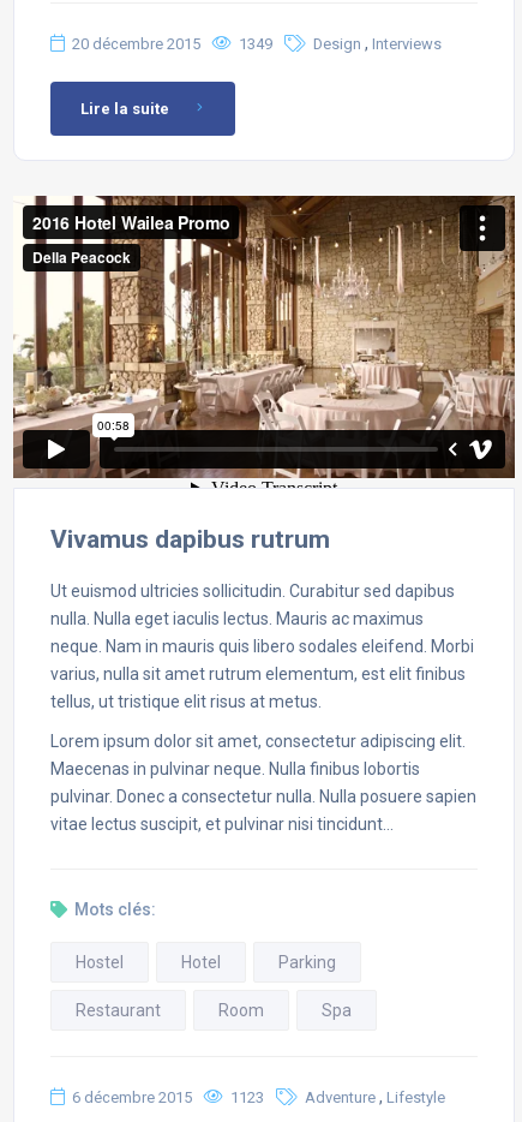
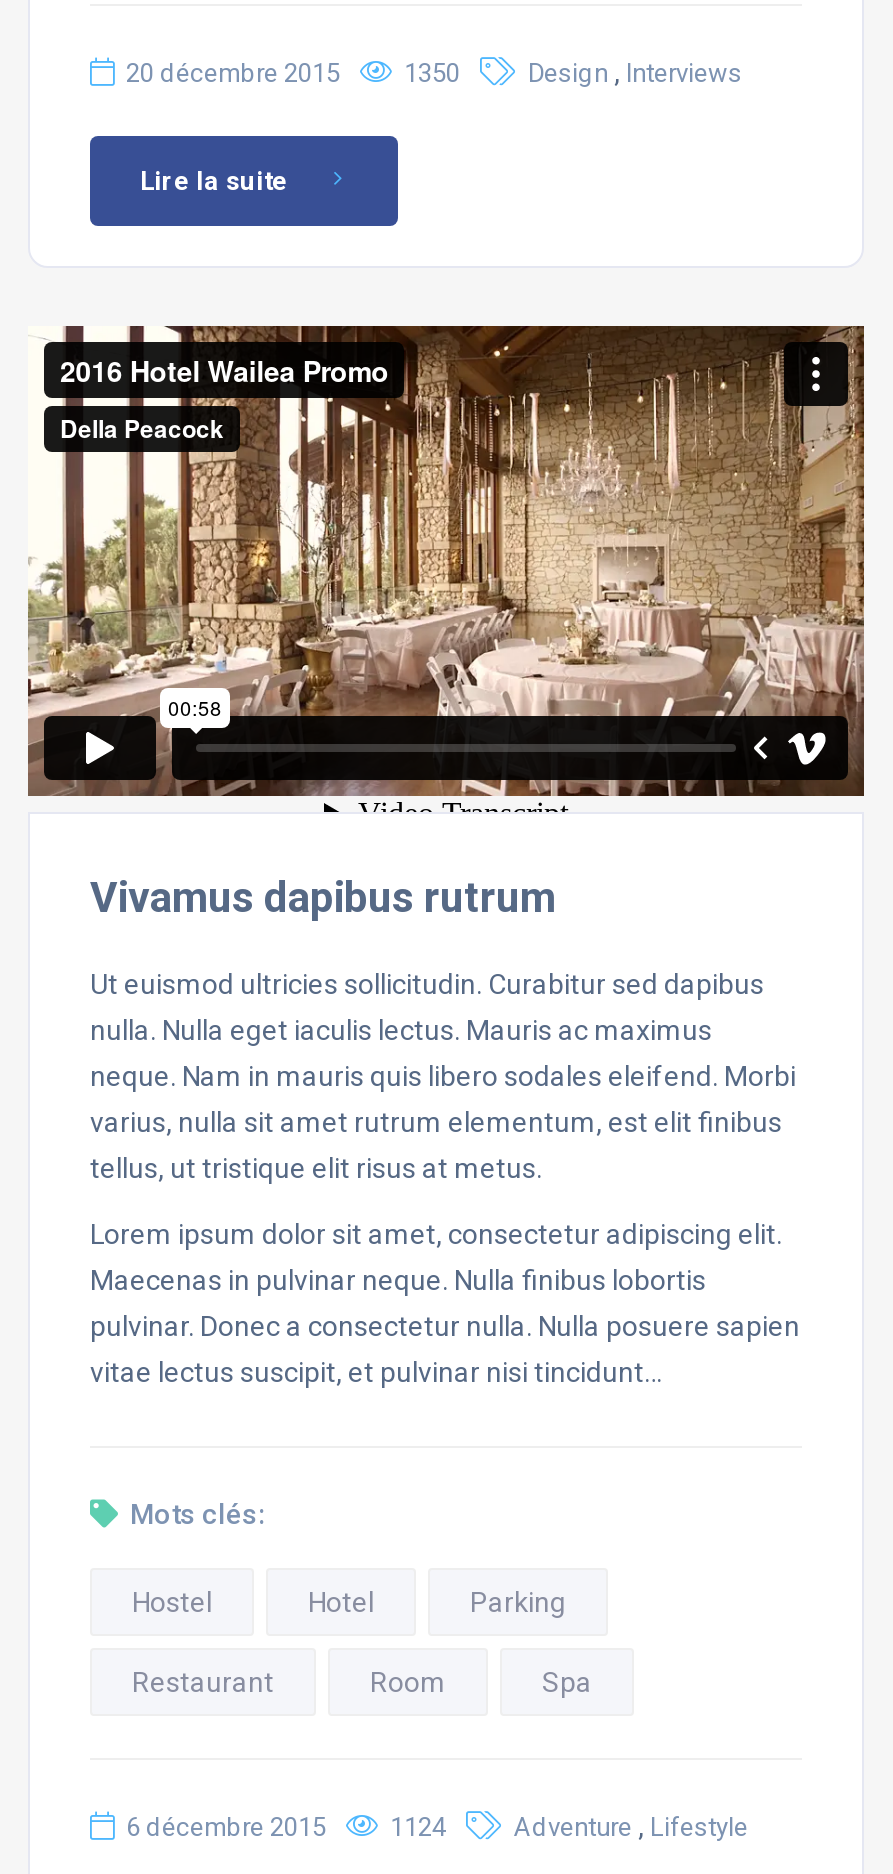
[239,35,272,53] 1349 -> [404,58,460,88] 1350
[460,207,506,252] [image] -> [772,346,848,418] [image]
[230,1089,264,1107] 1123 -> [390,1813,446,1843] 1124

